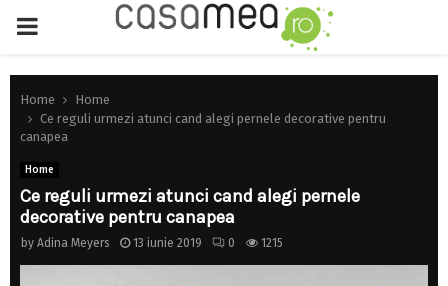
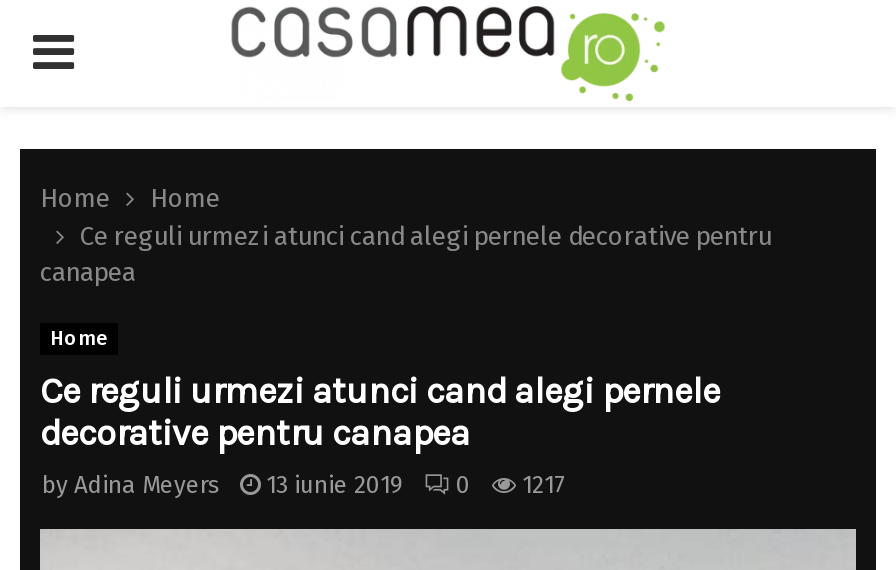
[21,236,283,250] by Adina Meyers 13 iunie 2019 0 1215 -> [42,471,564,499] by Adina Meyers 13 iunie 2019 0 1217

